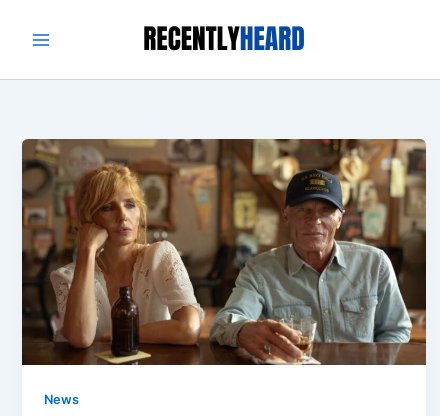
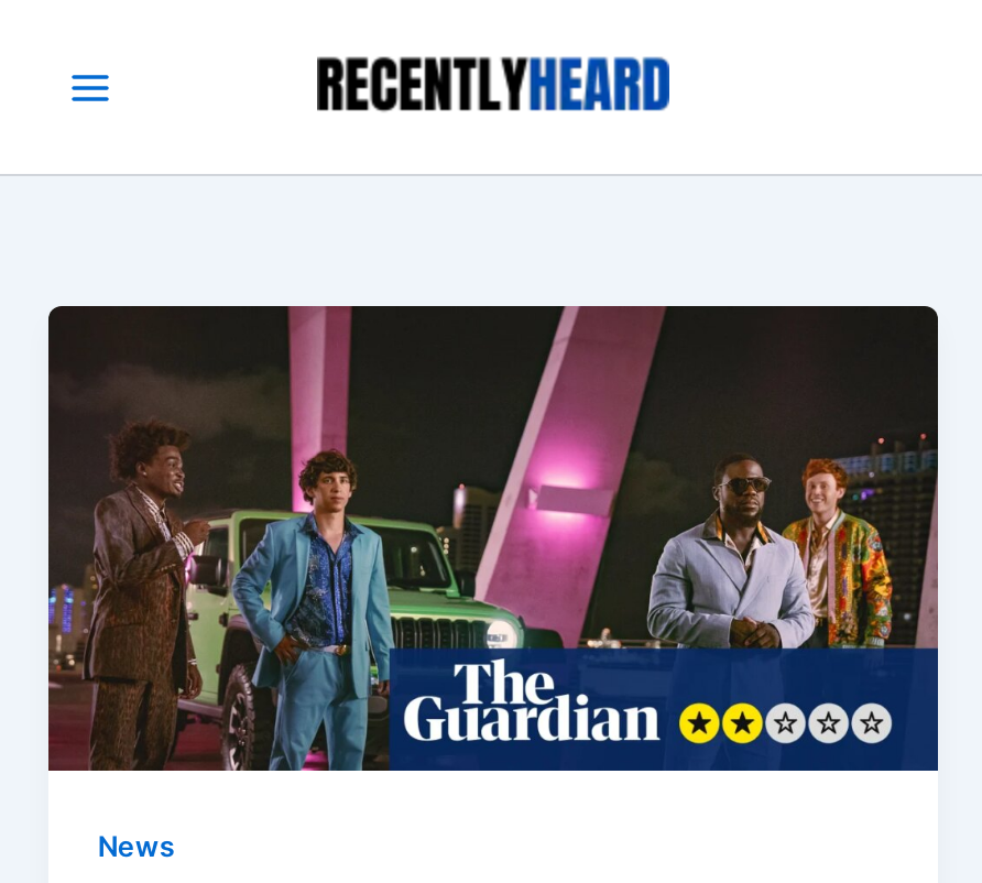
[22,138,427,366] [image] -> [46,304,940,773] [image]

